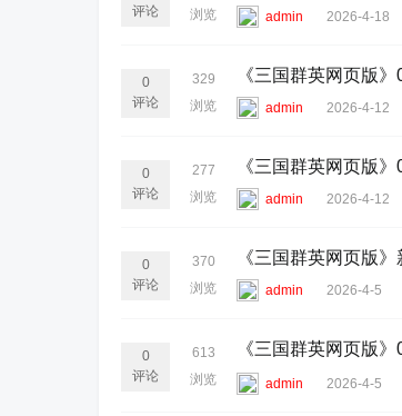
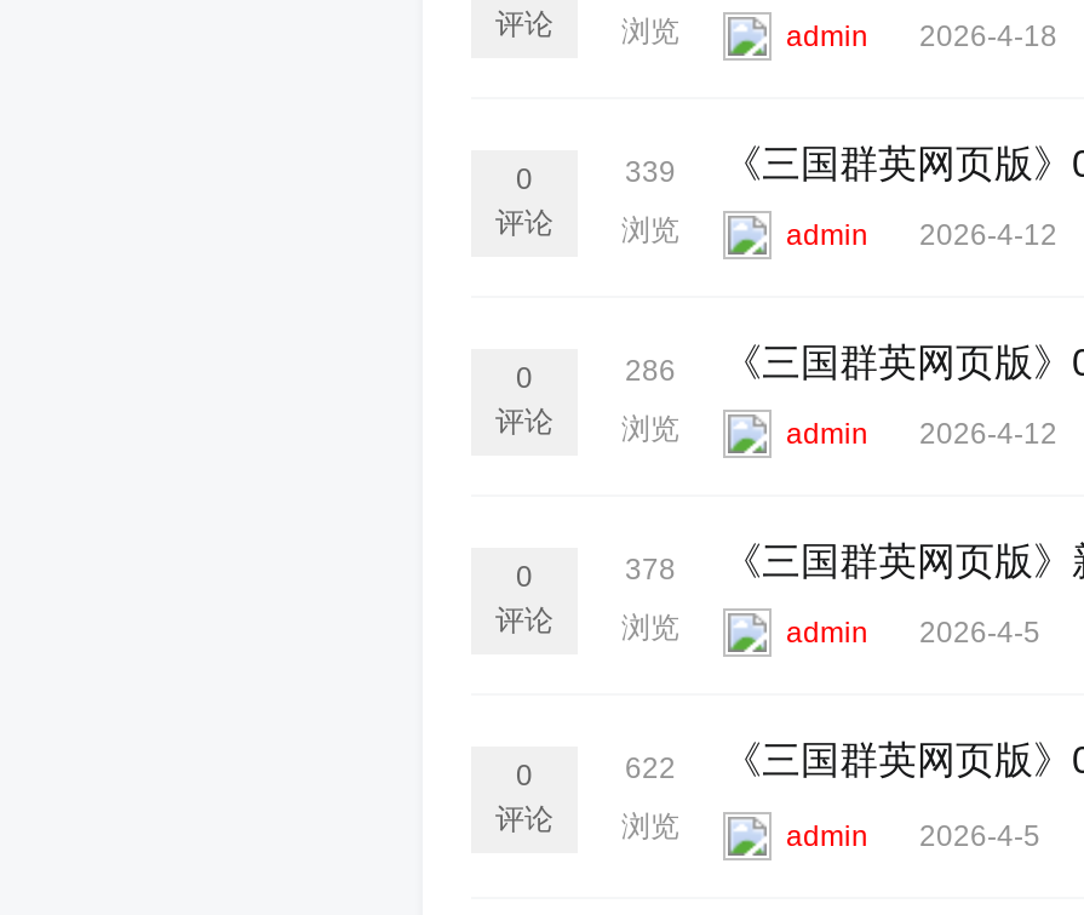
[192,71,215,87] 329 -> [625,155,676,189] 339
[192,162,215,178] 277 -> [625,354,676,388] 286
[192,254,215,269] 370 -> [625,553,676,587] 378
[192,345,215,360] 613 -> [625,751,676,785] 622

